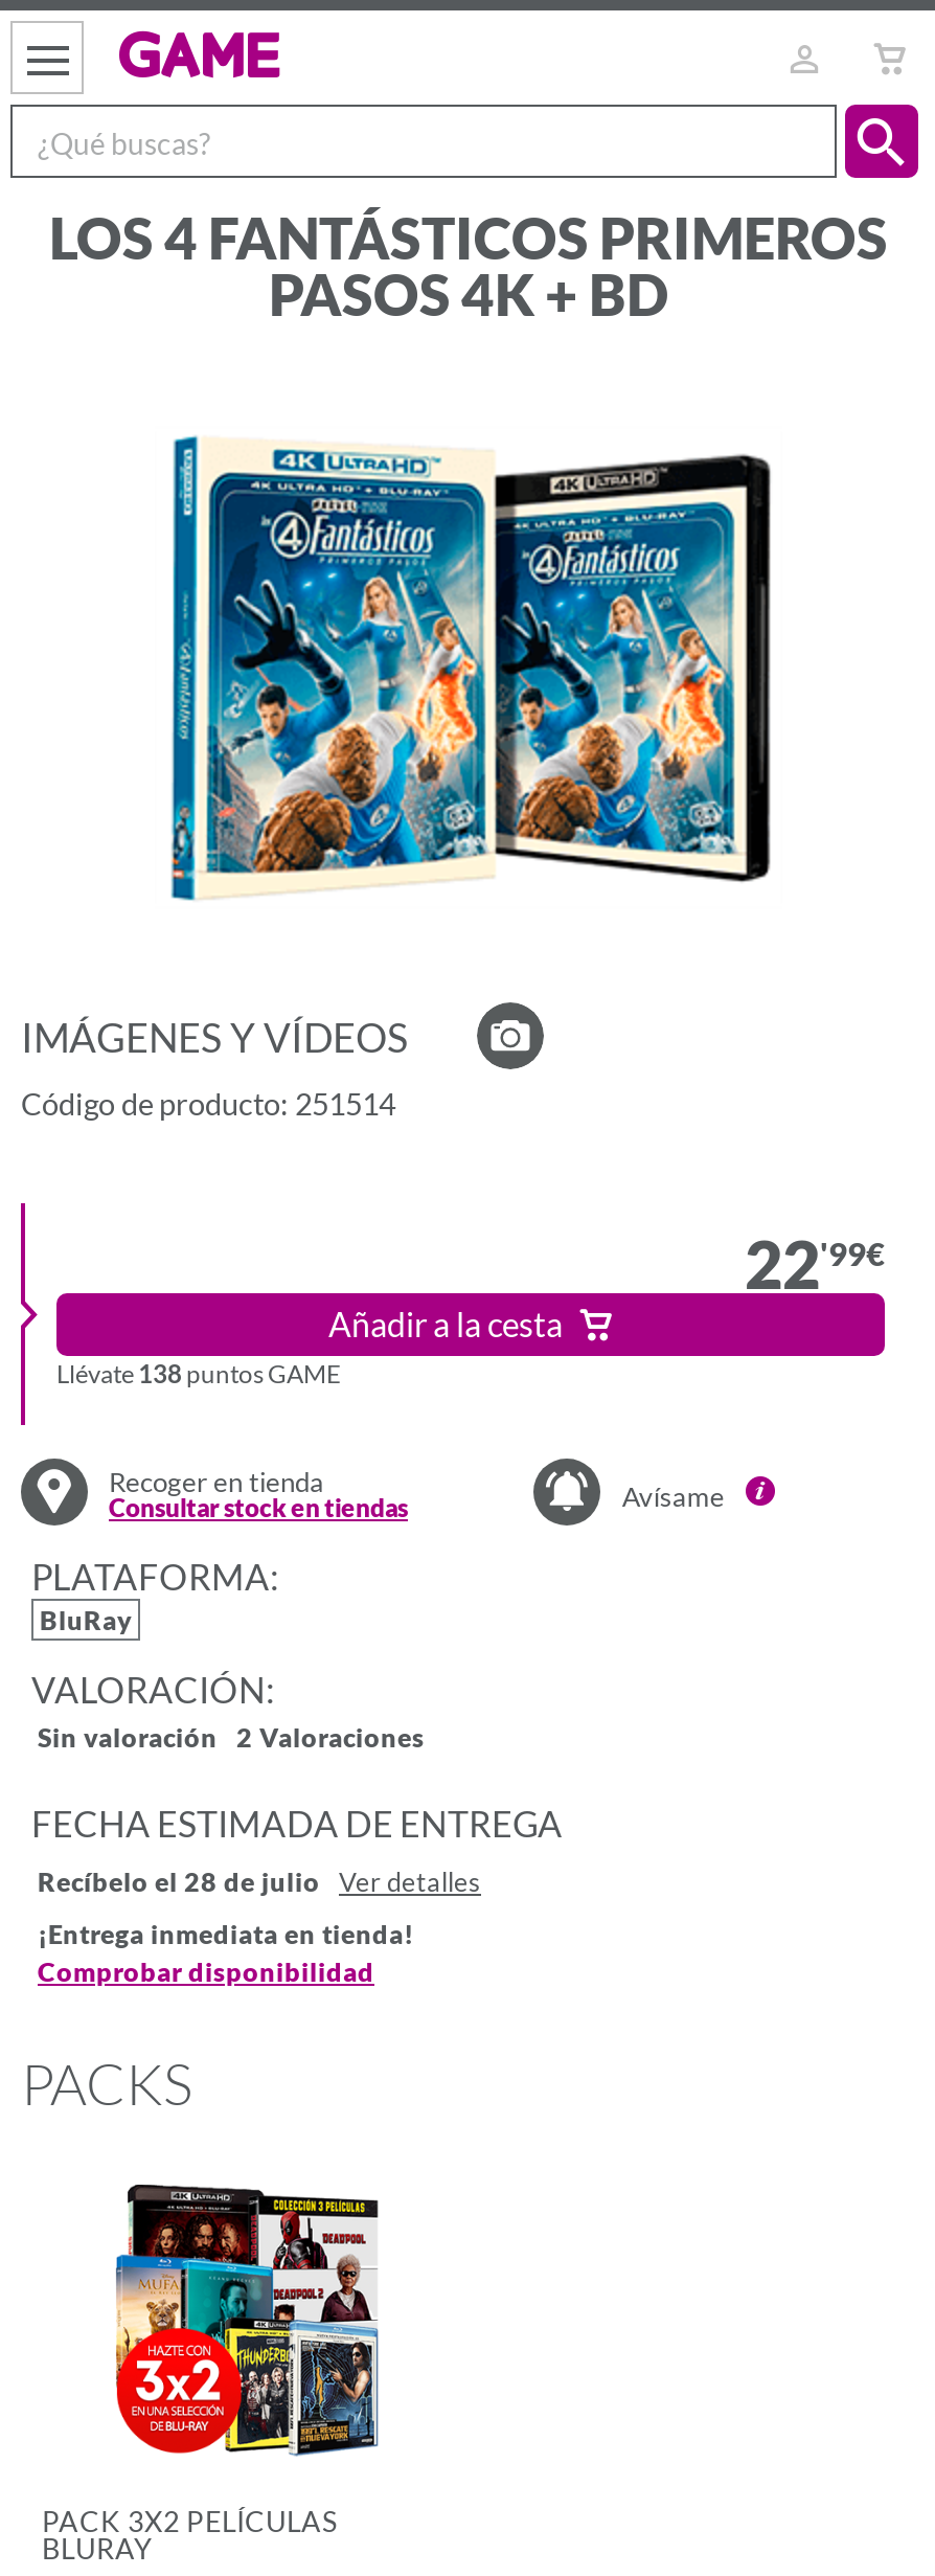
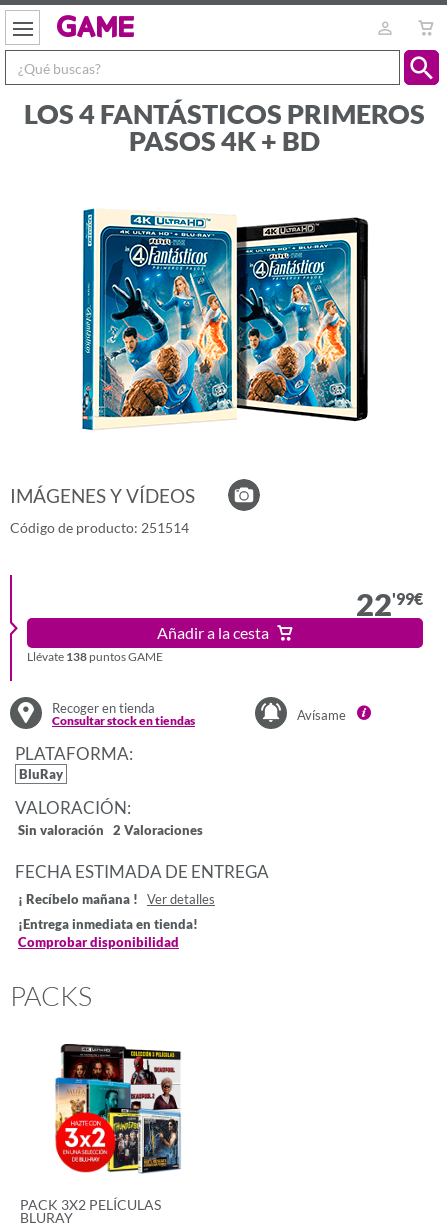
[38,1867,481,1899] Recíbelo el 28 de julio Ver detalles -> [18,892,215,907] ¡ Recíbelo mañana ! Ver detalles

